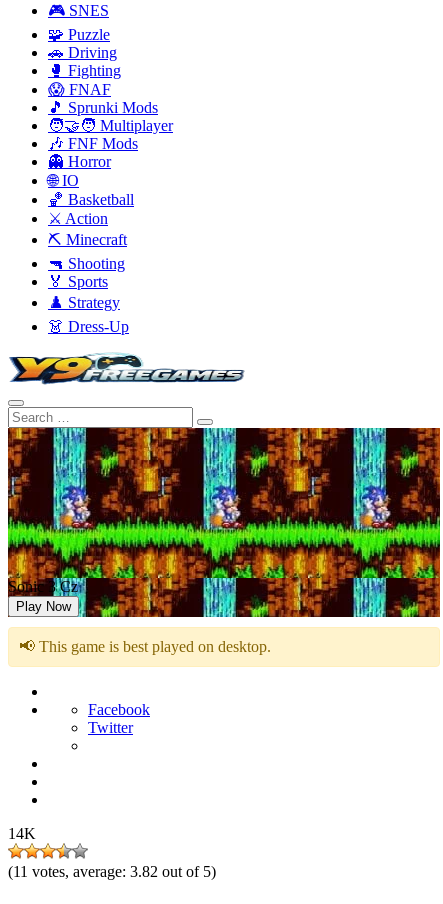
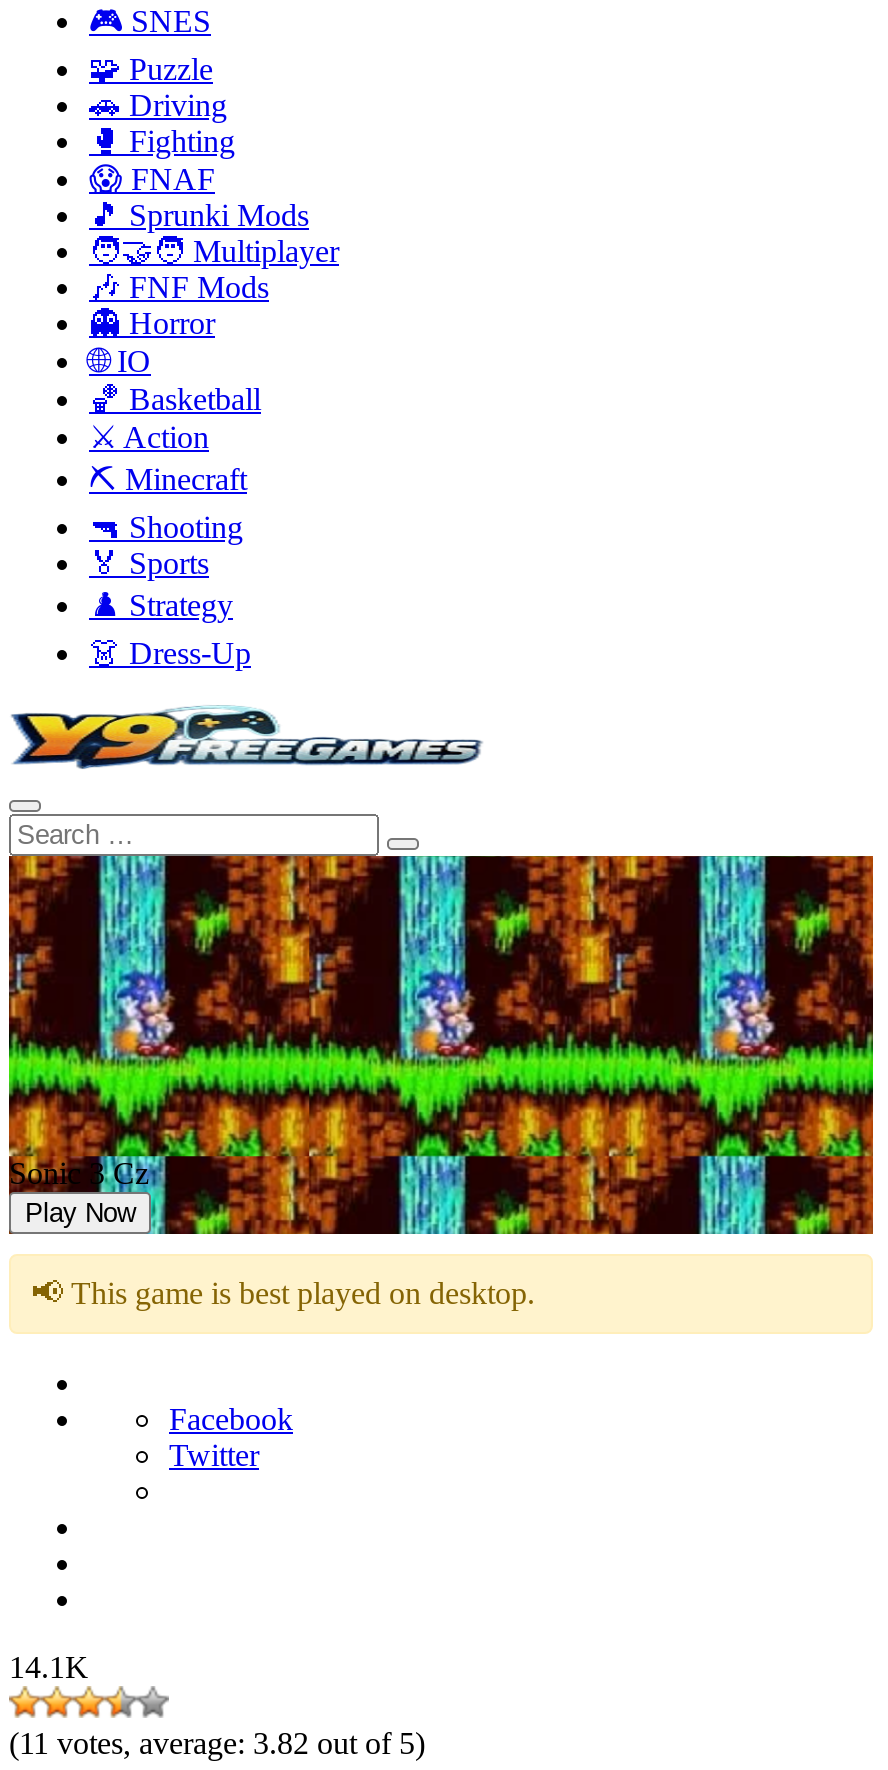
[8,825,36,842] 14K -> [9,1650,89,1684] 14.1K

